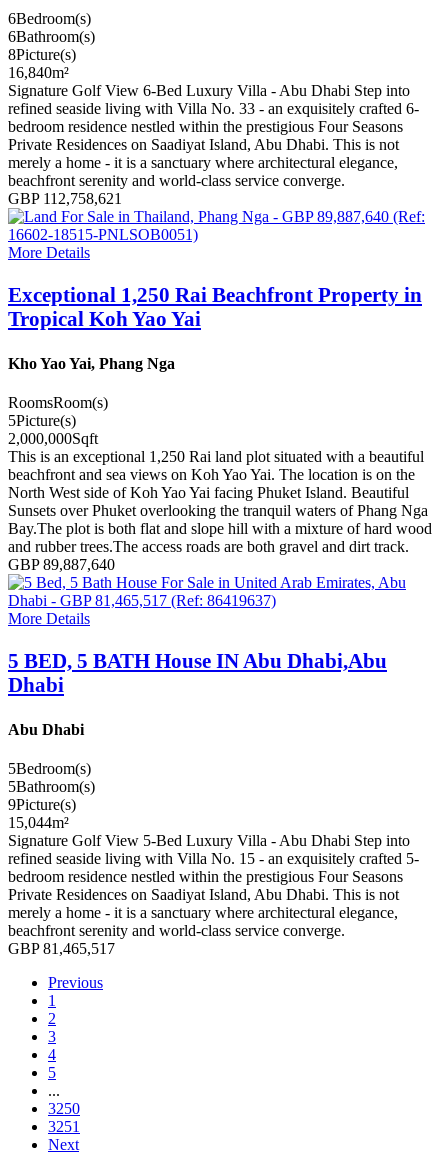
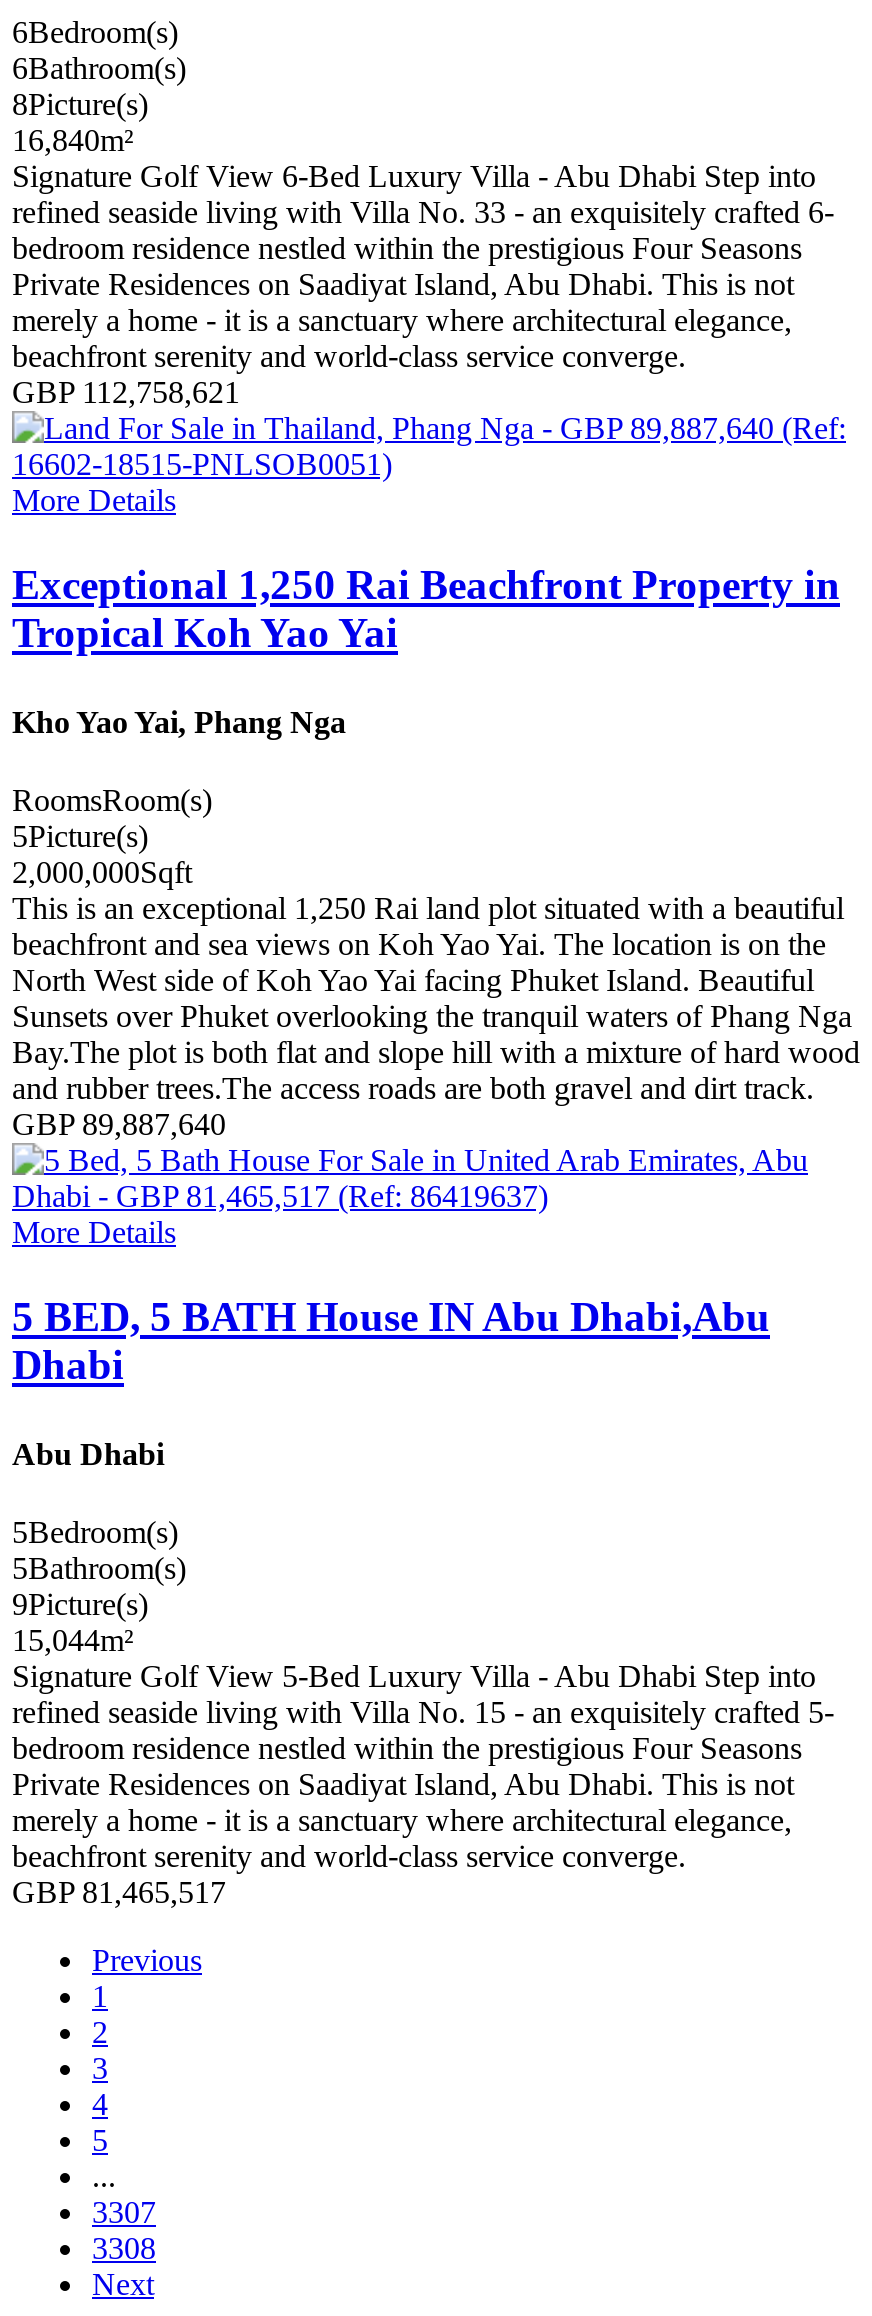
[48,1100,80,1117] 3250 -> [92,2195,156,2229] 3307
[48,1118,80,1135] 3251 -> [92,2231,156,2265] 3308

